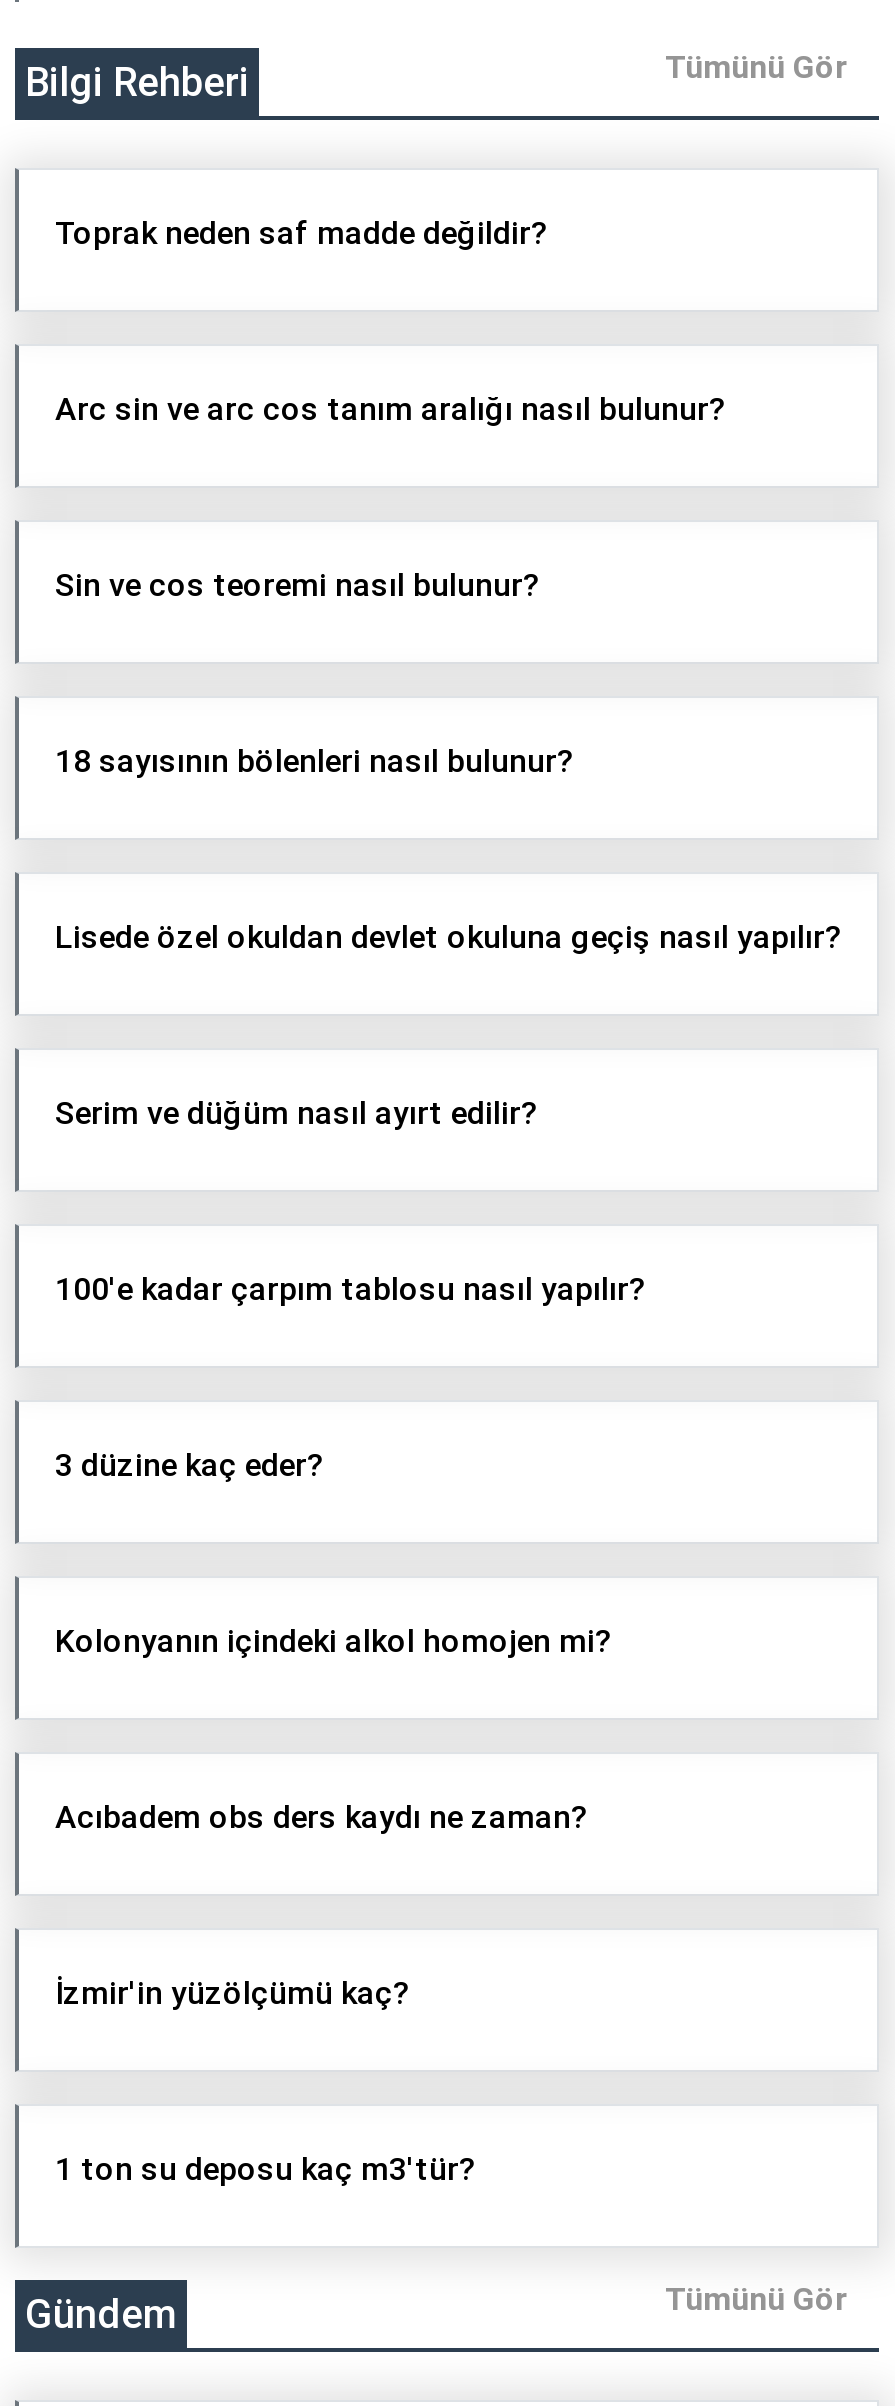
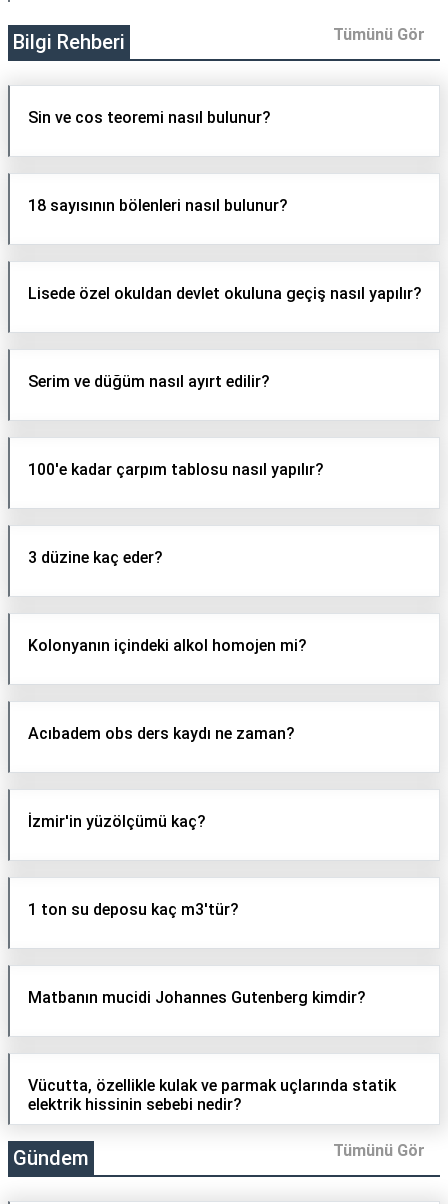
[55,215,549,253] Toprak neden saf madde değildir? -> none
[55,391,727,429] Arc sin ve arc cos tanım aralığı nasıl bulunur? -> none
moved [55,567,843,2189] -> [28,108,422,919]: Sin ve cos teoremi nasıl bulunur? | 18 sayısının bölenleri nasıl bulunur? | Lisede özel okuldan devlet okuluna geçiş nasıl yapılır? | ... | İzmir'in yüzölçümü kaç? | 1 ton su deposu kaç m3'tür?
none -> [28,988,366,1007] Matbanın mucidi Johannes Gutenberg kimdir?
none -> [28,1076,396,1114] Vücutta, özellikle kulak ve parmak uçlarında statik | elektrik hissinin sebebi nedir?

